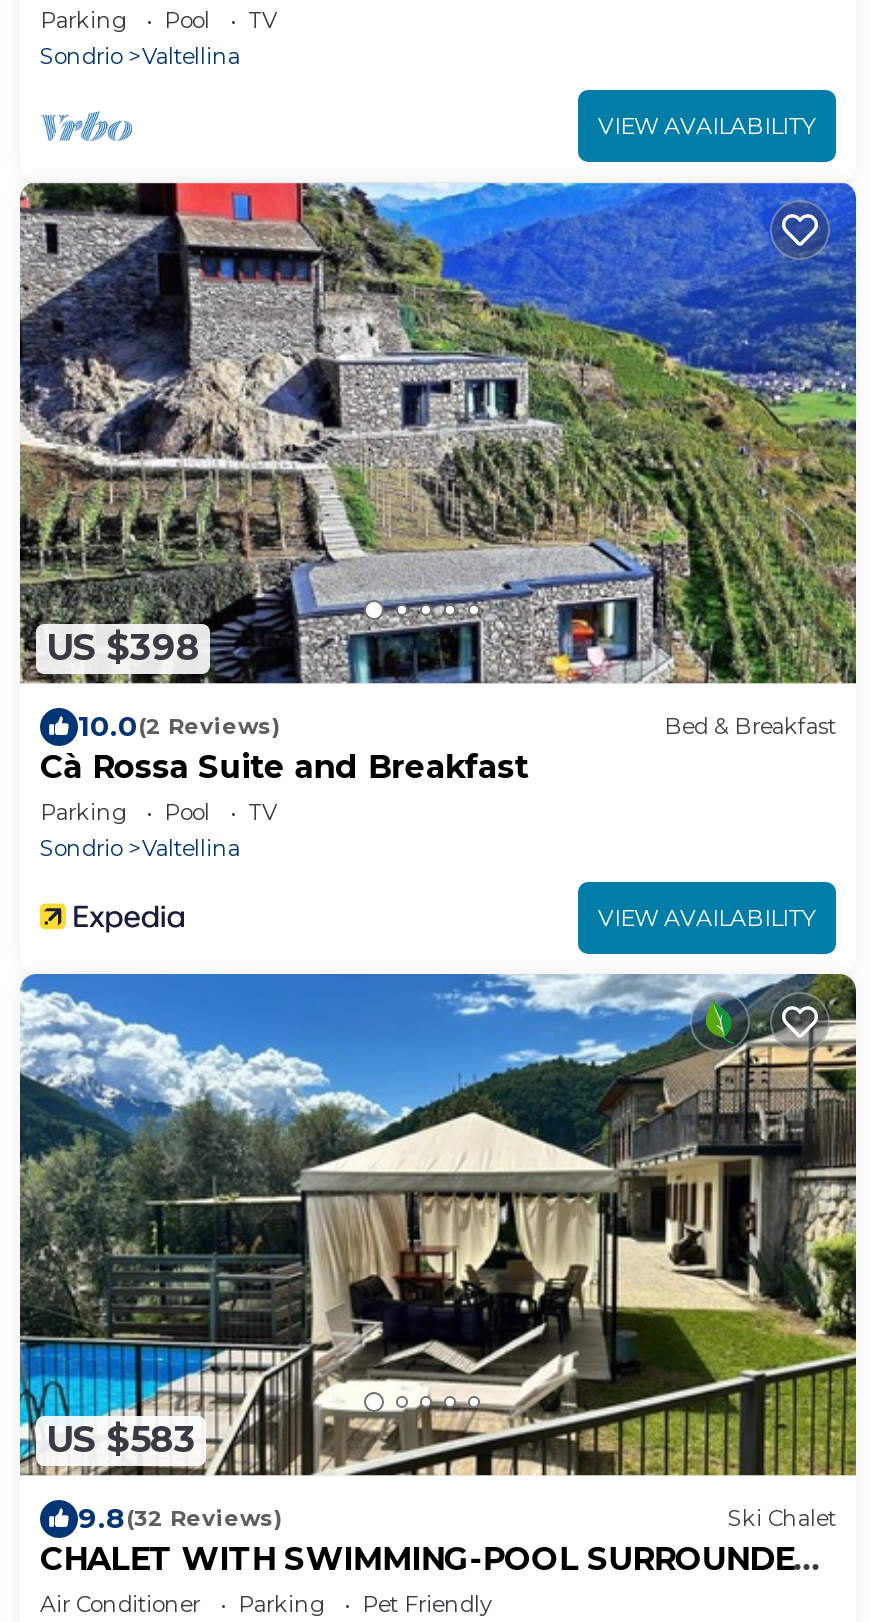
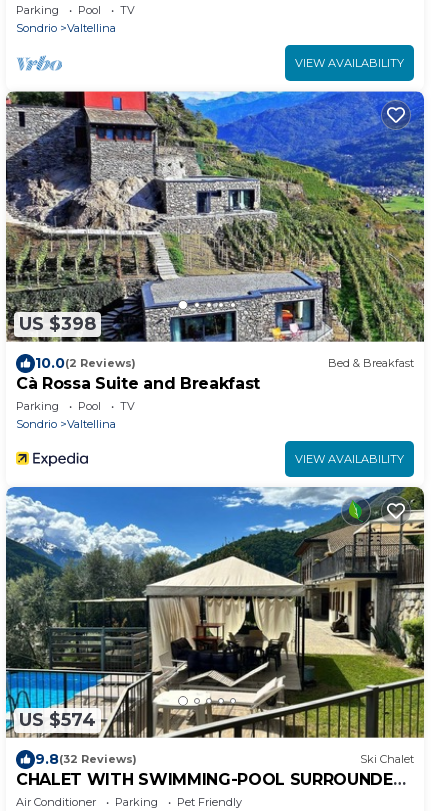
[46,1418,196,1462] US $583 -> [19,709,96,731] US $574

